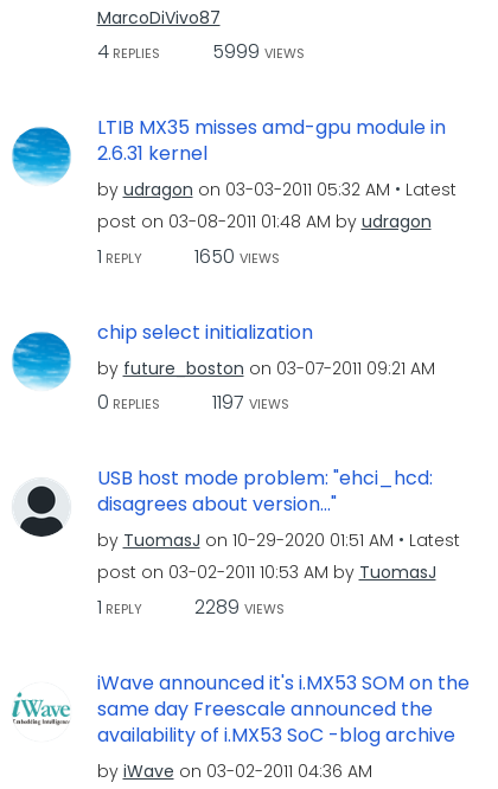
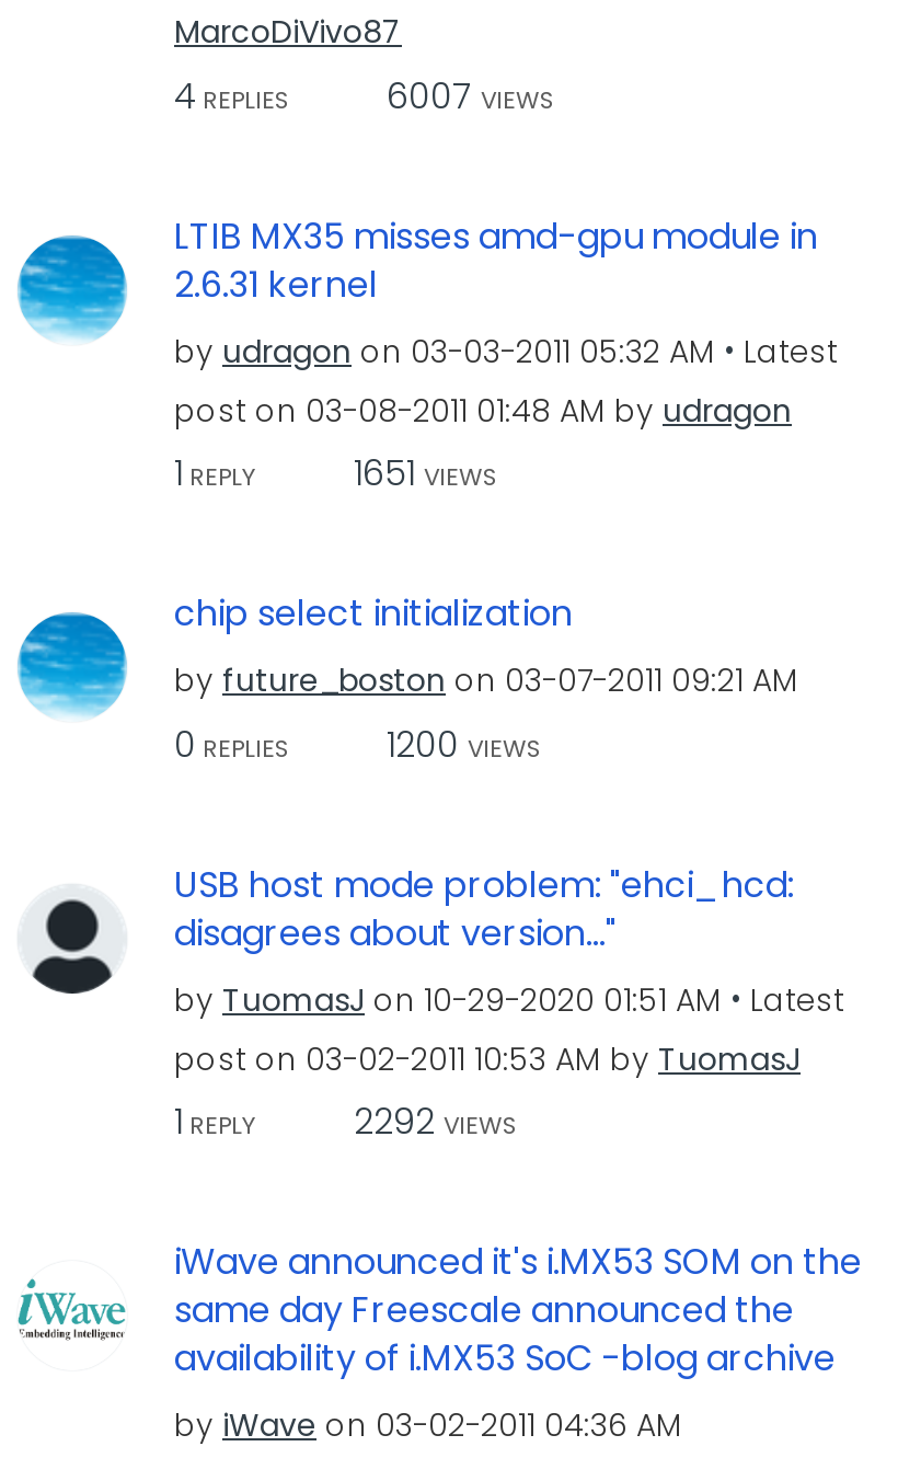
[97,38,304,65] 4 REPLIES 5999 VIEWS -> [174,70,555,120] 4 REPLIES 6007 VIEWS
[97,242,279,270] 1 REPLY 1650 VIEWS -> [174,448,498,498] 1 REPLY 1651 VIEWS
[212,389,289,416] 1197 VIEWS -> [387,719,542,769] 1200 VIEWS
[97,593,284,620] 1 REPLY 2289 VIEWS -> [174,1097,518,1147] 1 REPLY 2292 VIEWS

